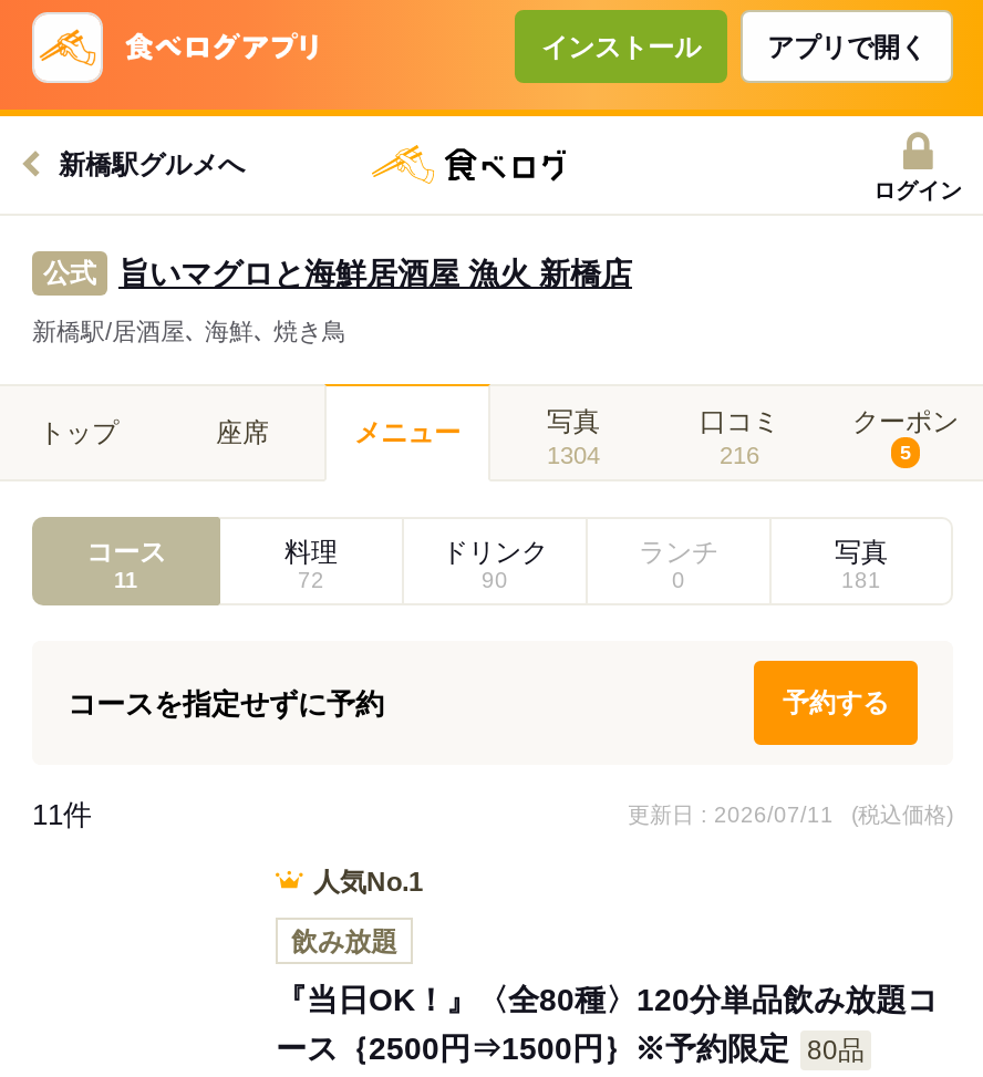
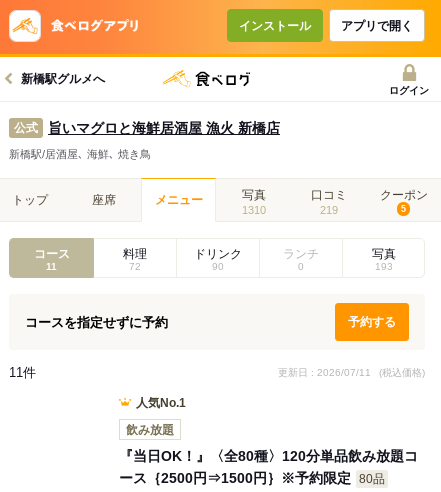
[547,442,600,468] 1304 -> [241,204,265,216] 1310
[720,442,759,468] 216 -> [319,204,337,216] 219
[841,568,881,592] 181 -> [374,261,392,272] 193

